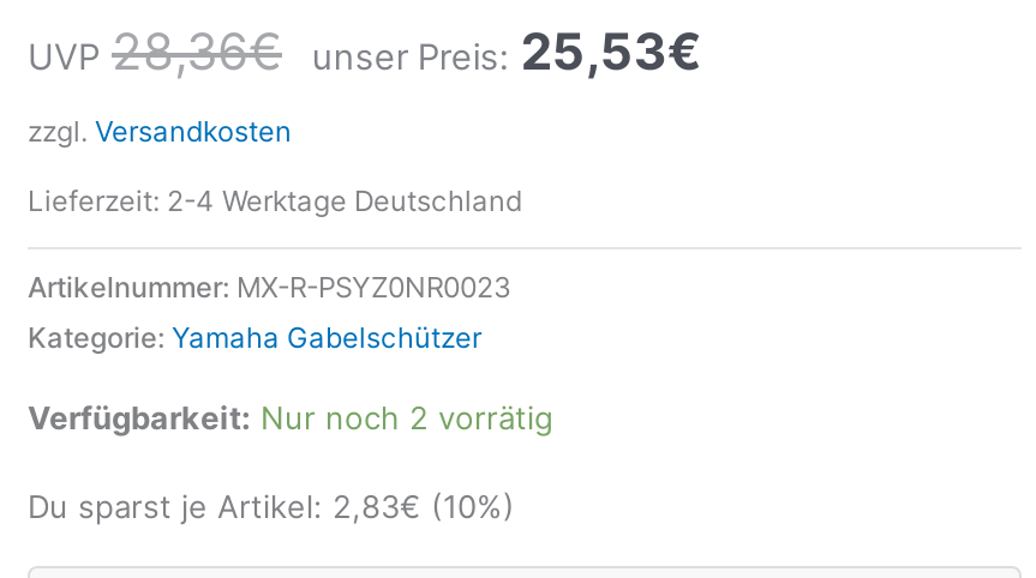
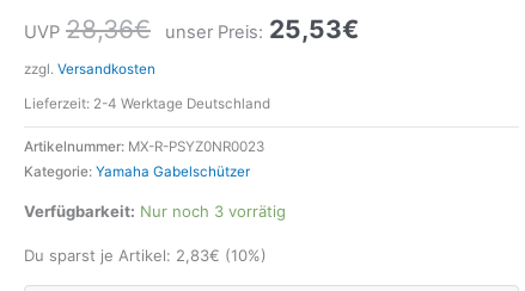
[28,397,553,436] Verfügbarkeit: Nur noch 2 vorrätig -> [24,201,286,220] Verfügbarkeit: Nur noch 3 vorrätig

